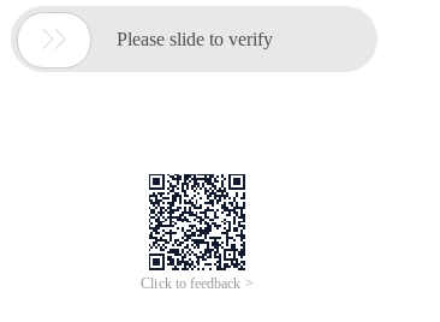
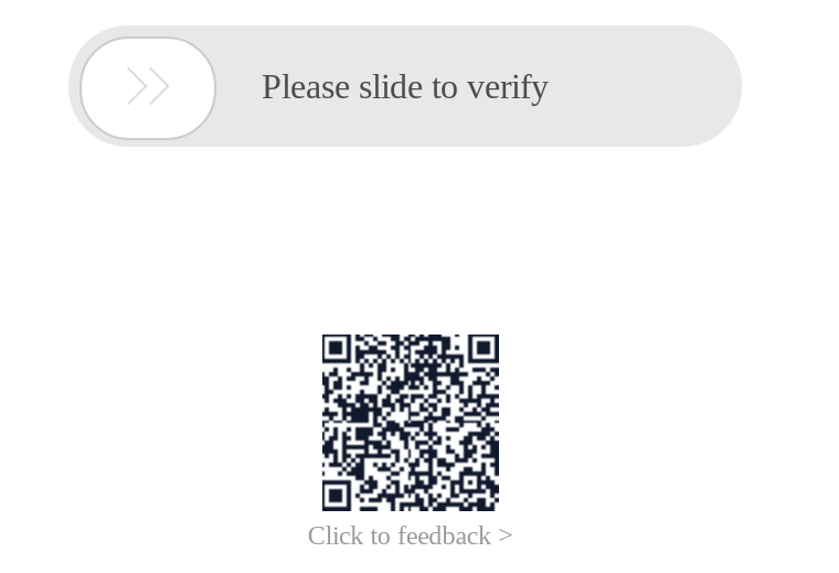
[149,174,246,272] [image] -> [322,332,501,513] [image]

